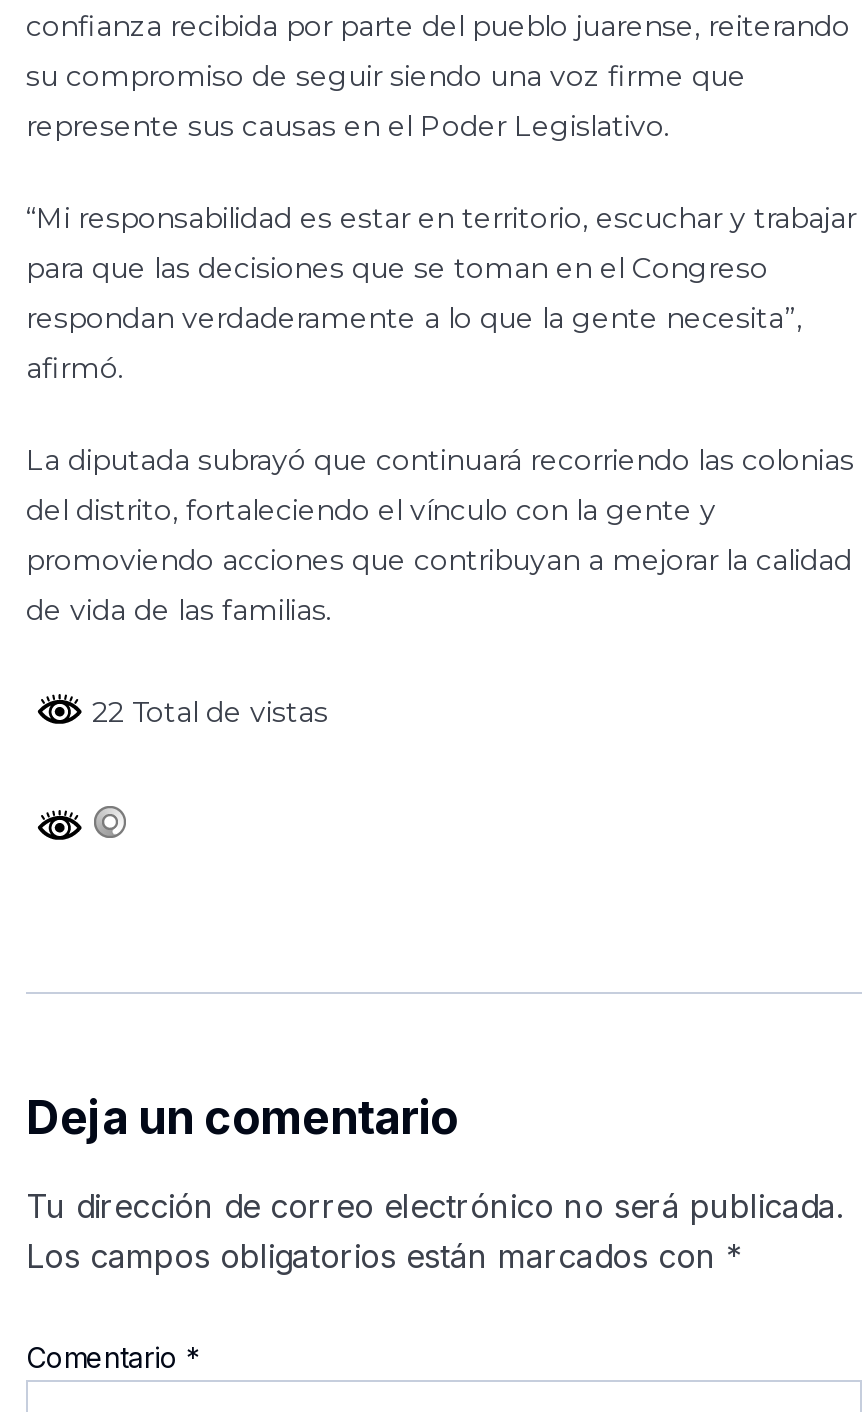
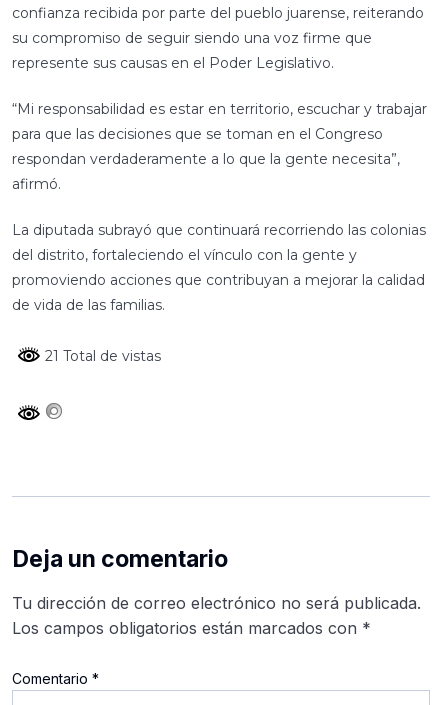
[84,694,328,730] 22 Total de vistas -> [41,347,161,365] 21 Total de vistas

